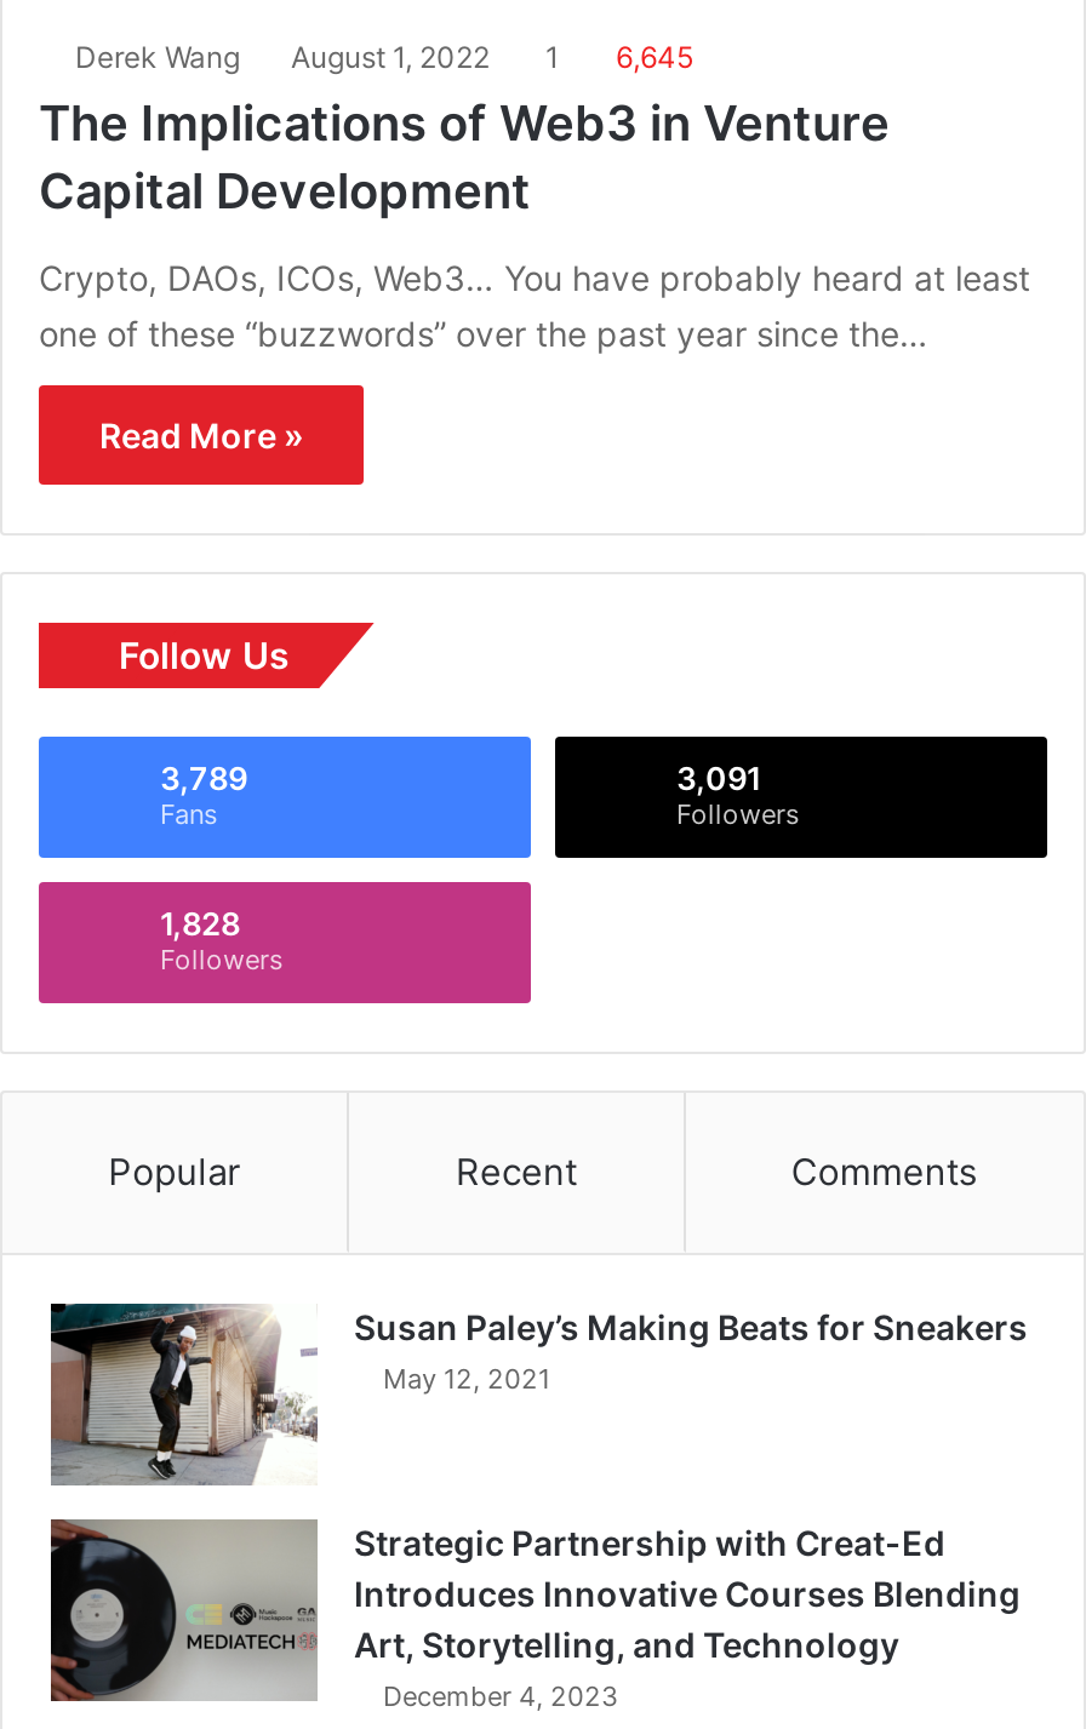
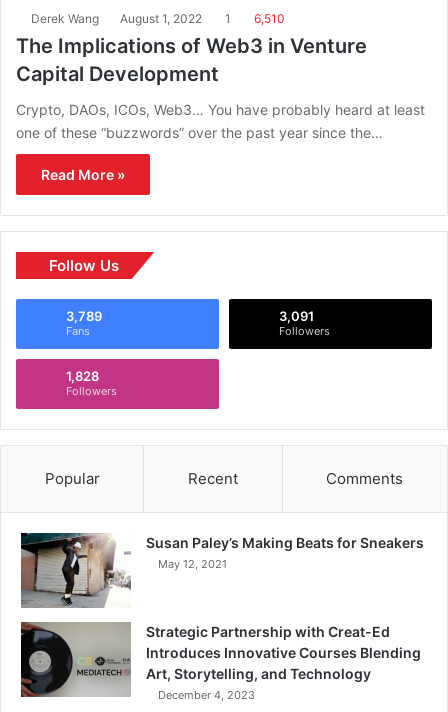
[75,38,693,74] Derek Wang August 1, 2022 1 6,645 -> [31,10,285,25] Derek Wang August 1, 2022 1 6,510

